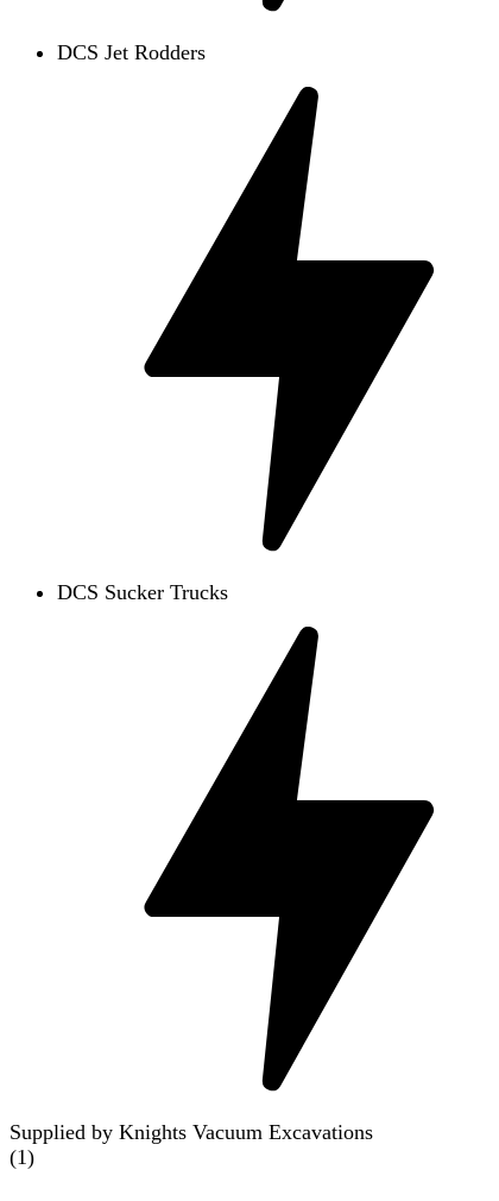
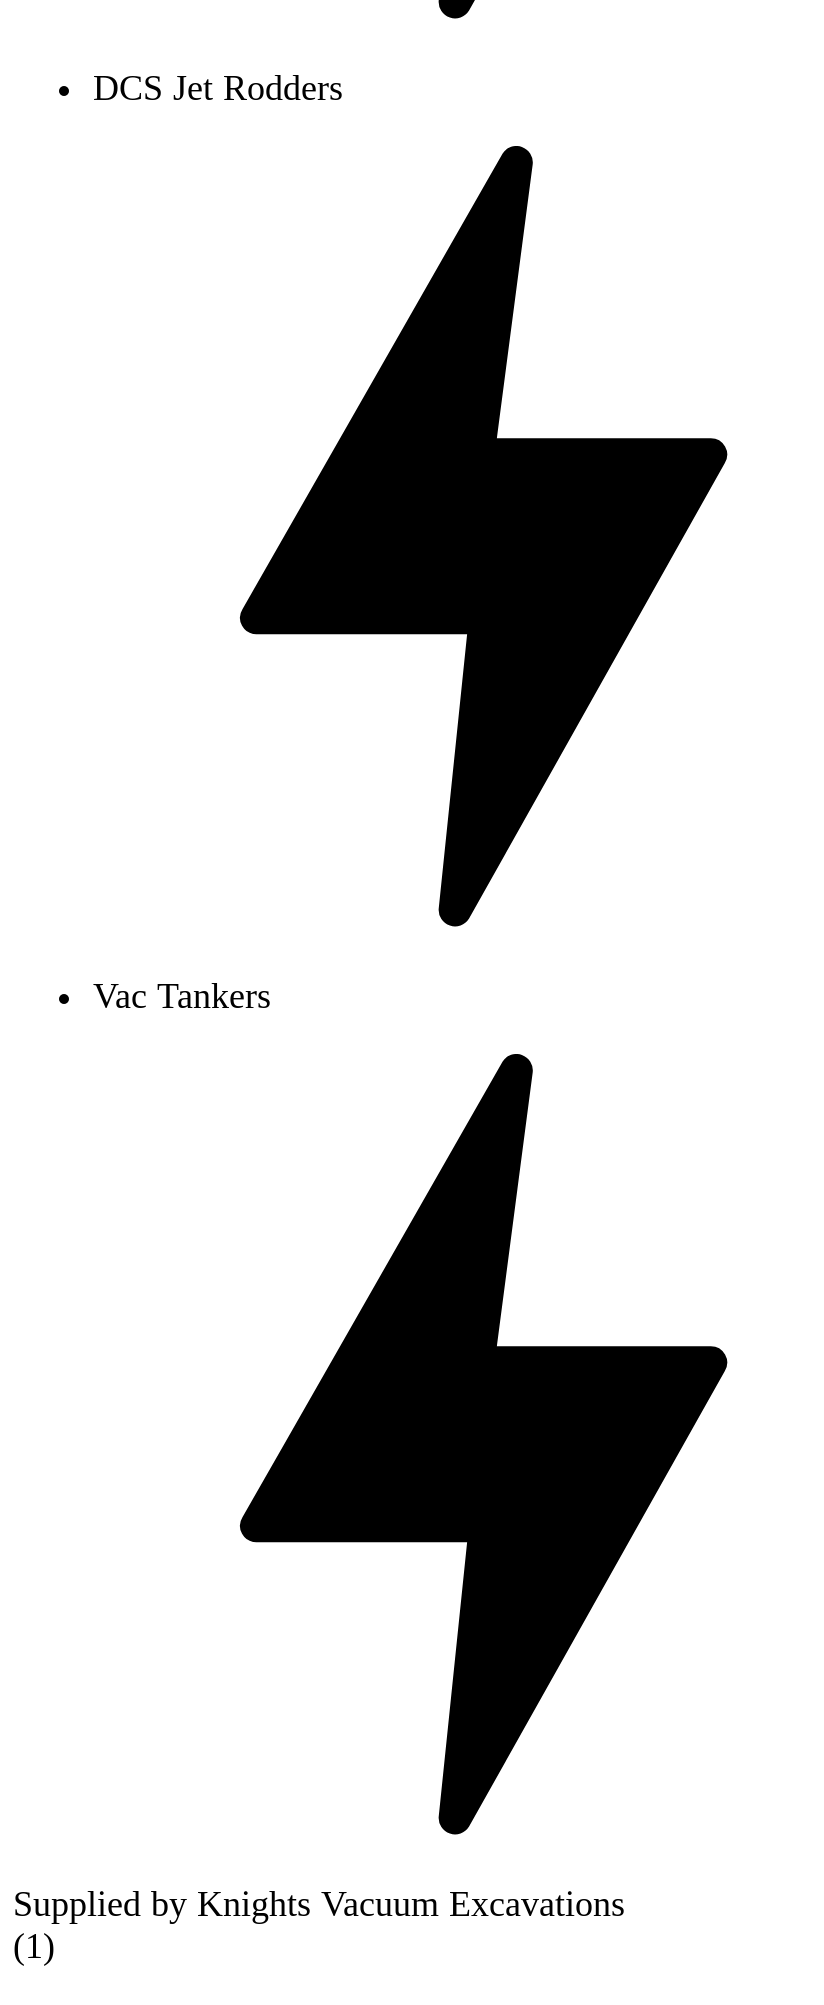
[57,581,228,604] DCS Sucker Trucks -> [93,976,271,1016] Vac Tankers

